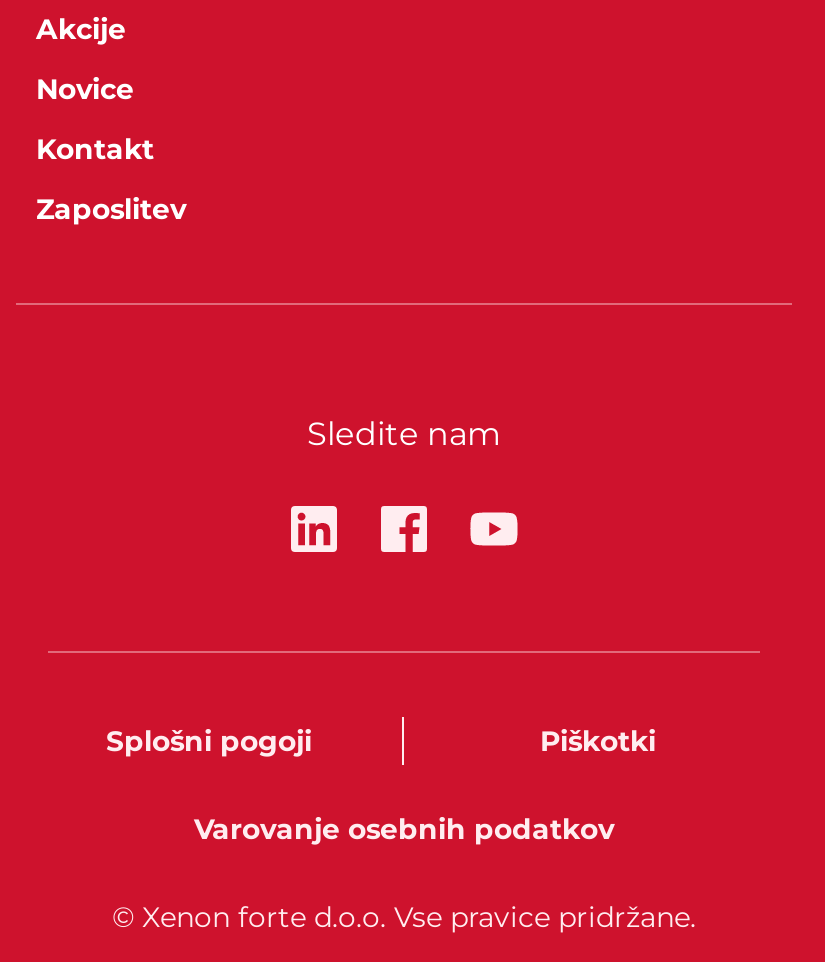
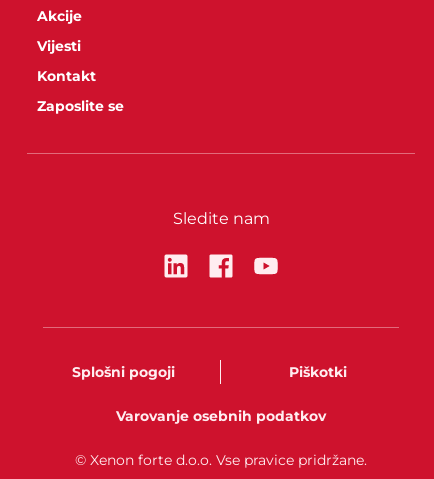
[36,71,134,107] Novice -> [37,37,81,55] Vijesti
[36,191,186,227] Zaposlitev -> [37,97,124,115] Zaposlite se

